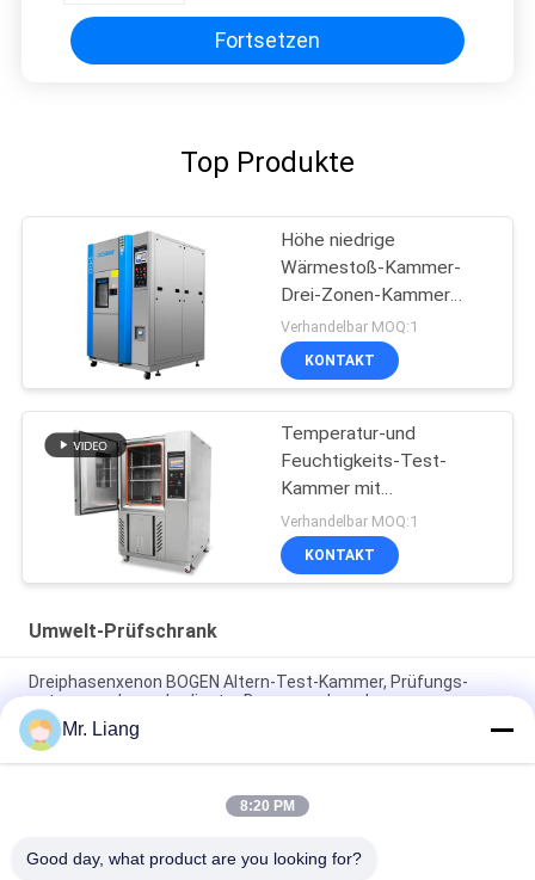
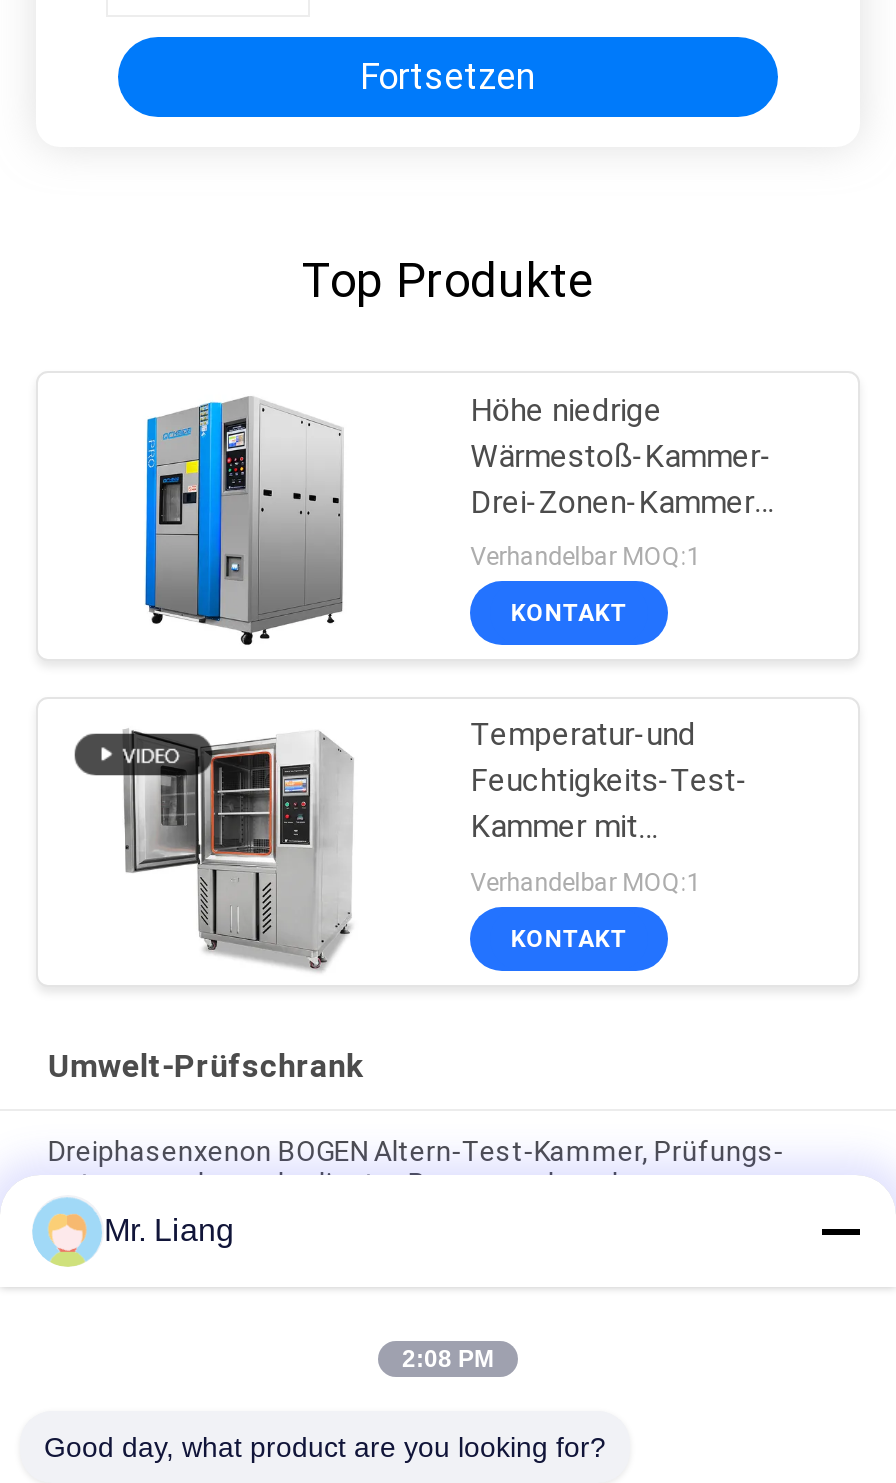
[240,798,295,814] 8:20 PM -> [402,1345,494,1373] 2:08 PM

